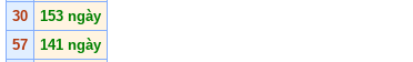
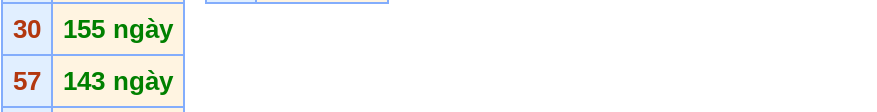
[12,8,101,24] 30 153 ngày -> [13,14,173,44] 30 155 ngày
[12,37,101,53] 57 141 ngày -> [13,66,173,96] 57 143 ngày

